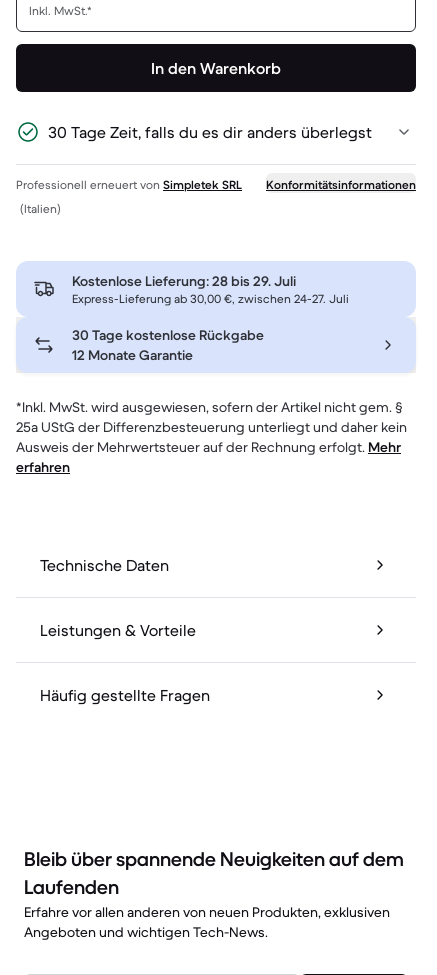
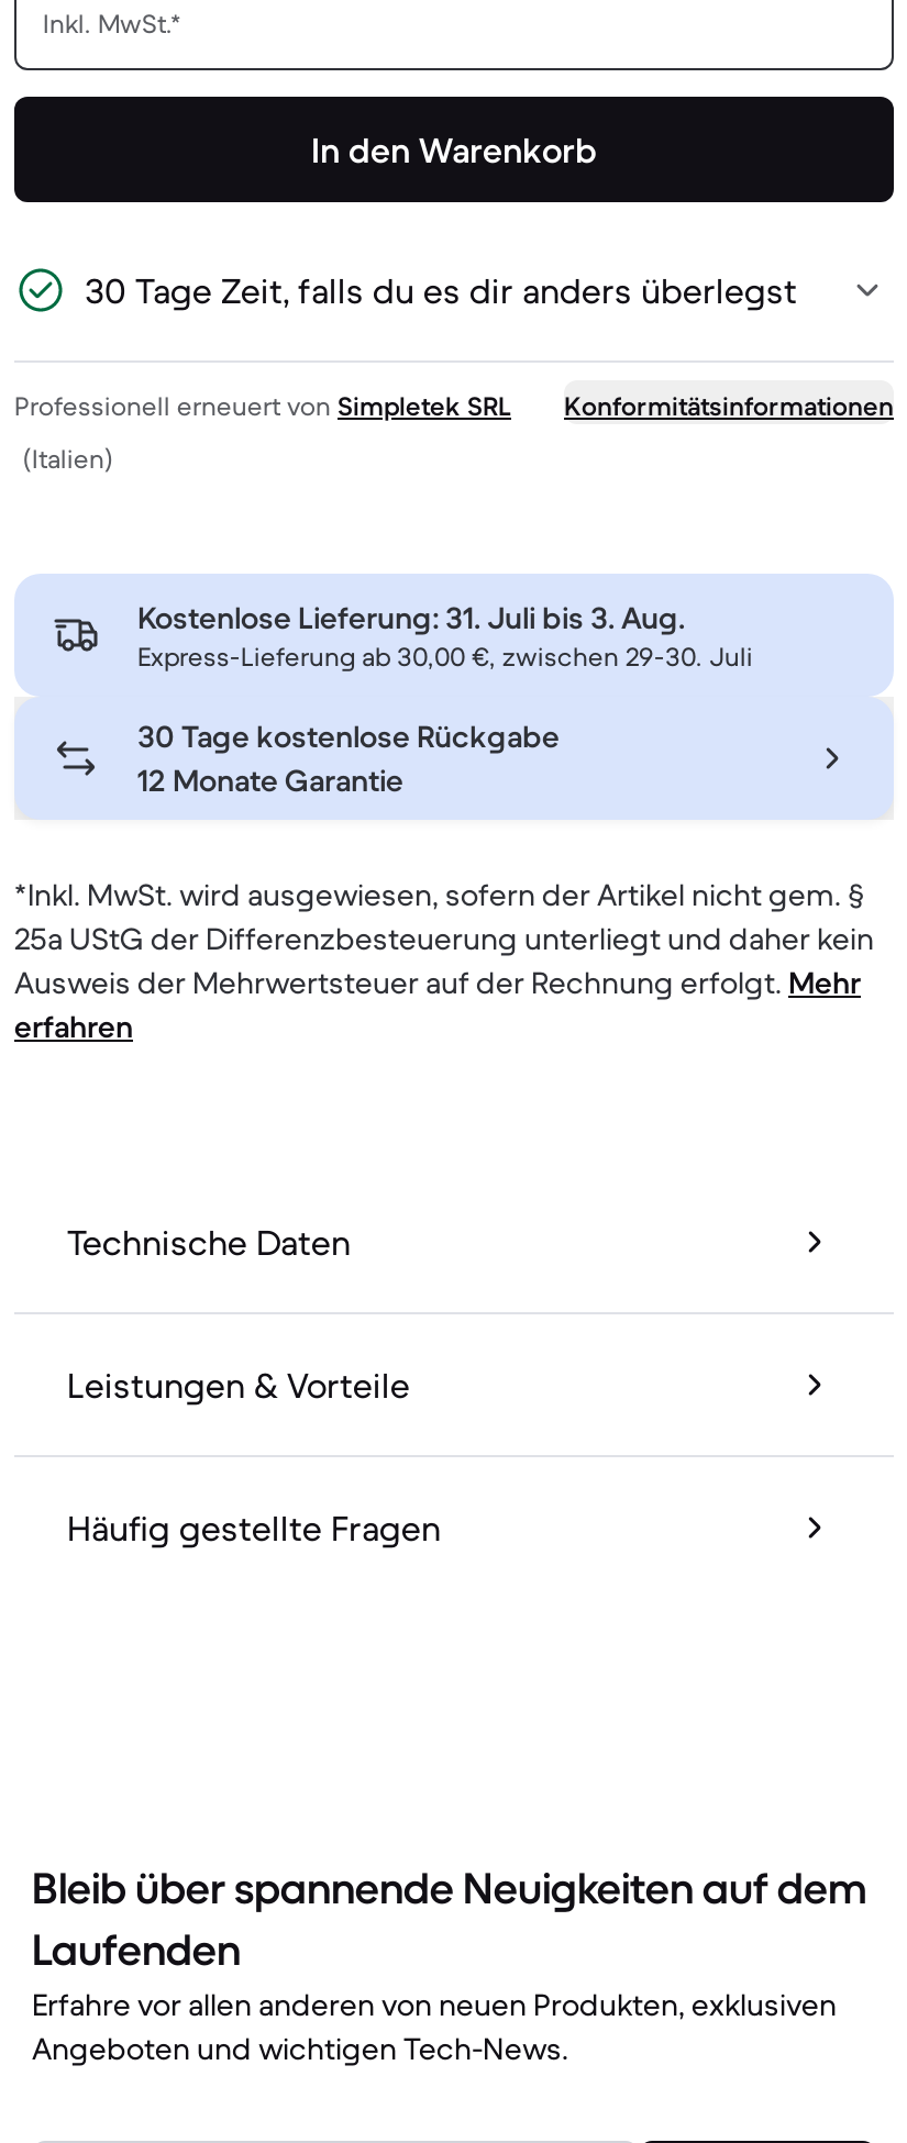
[72,272,349,306] Kostenlose Lieferung: 28 bis 29. Juli | Express-Lieferung ab 30,00 €, zwischen 24-27. Juli -> [137,599,753,673] Kostenlose Lieferung: 31. Juli bis 3. Aug. | Express-Lieferung ab 30,00 €, zwischen 29-30. Juli

